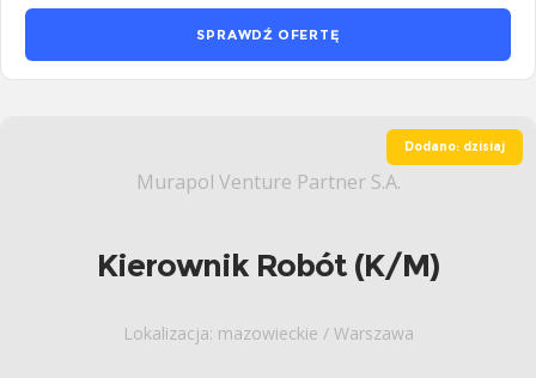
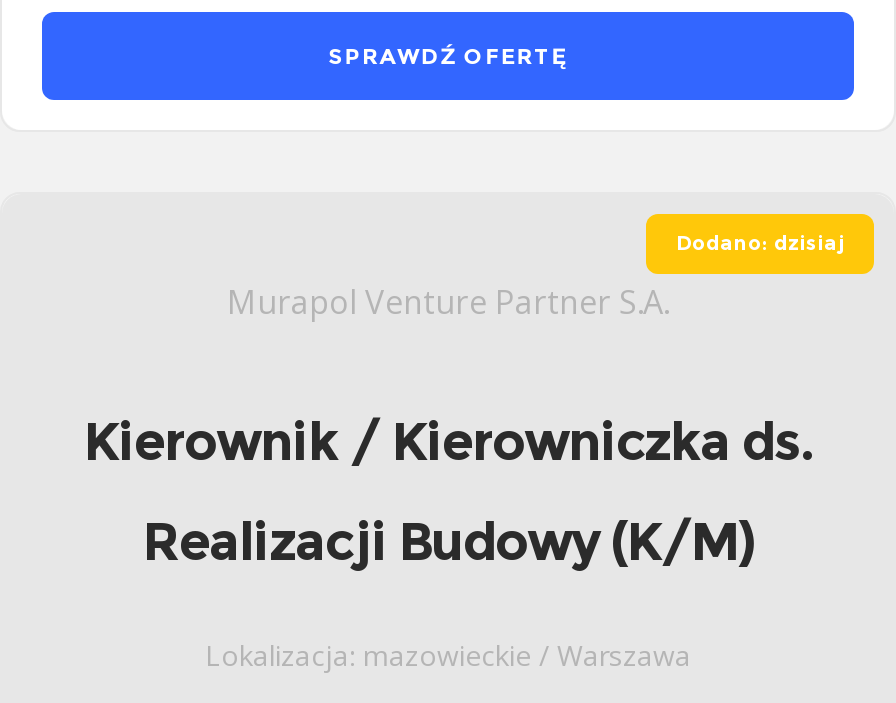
[97,247,439,285] Kierownik Robót (K/M) -> [84,410,812,574] Kierownik / Kierowniczka ds. | Realizacji Budowy (K/M)

